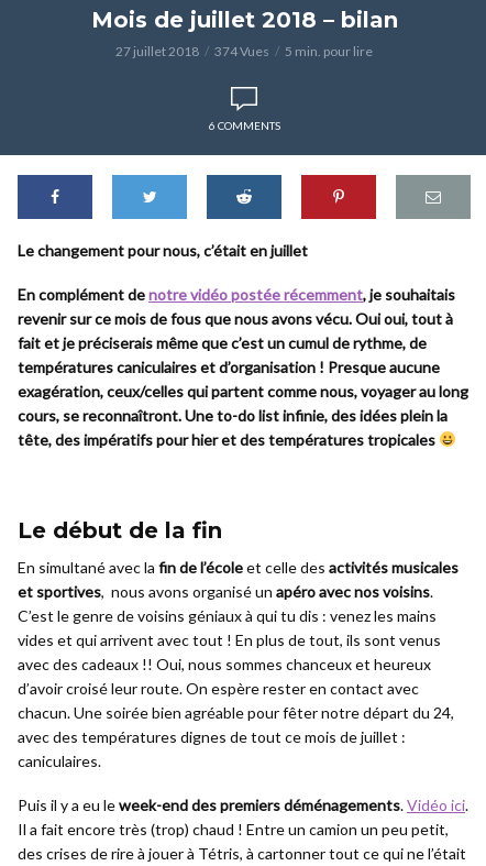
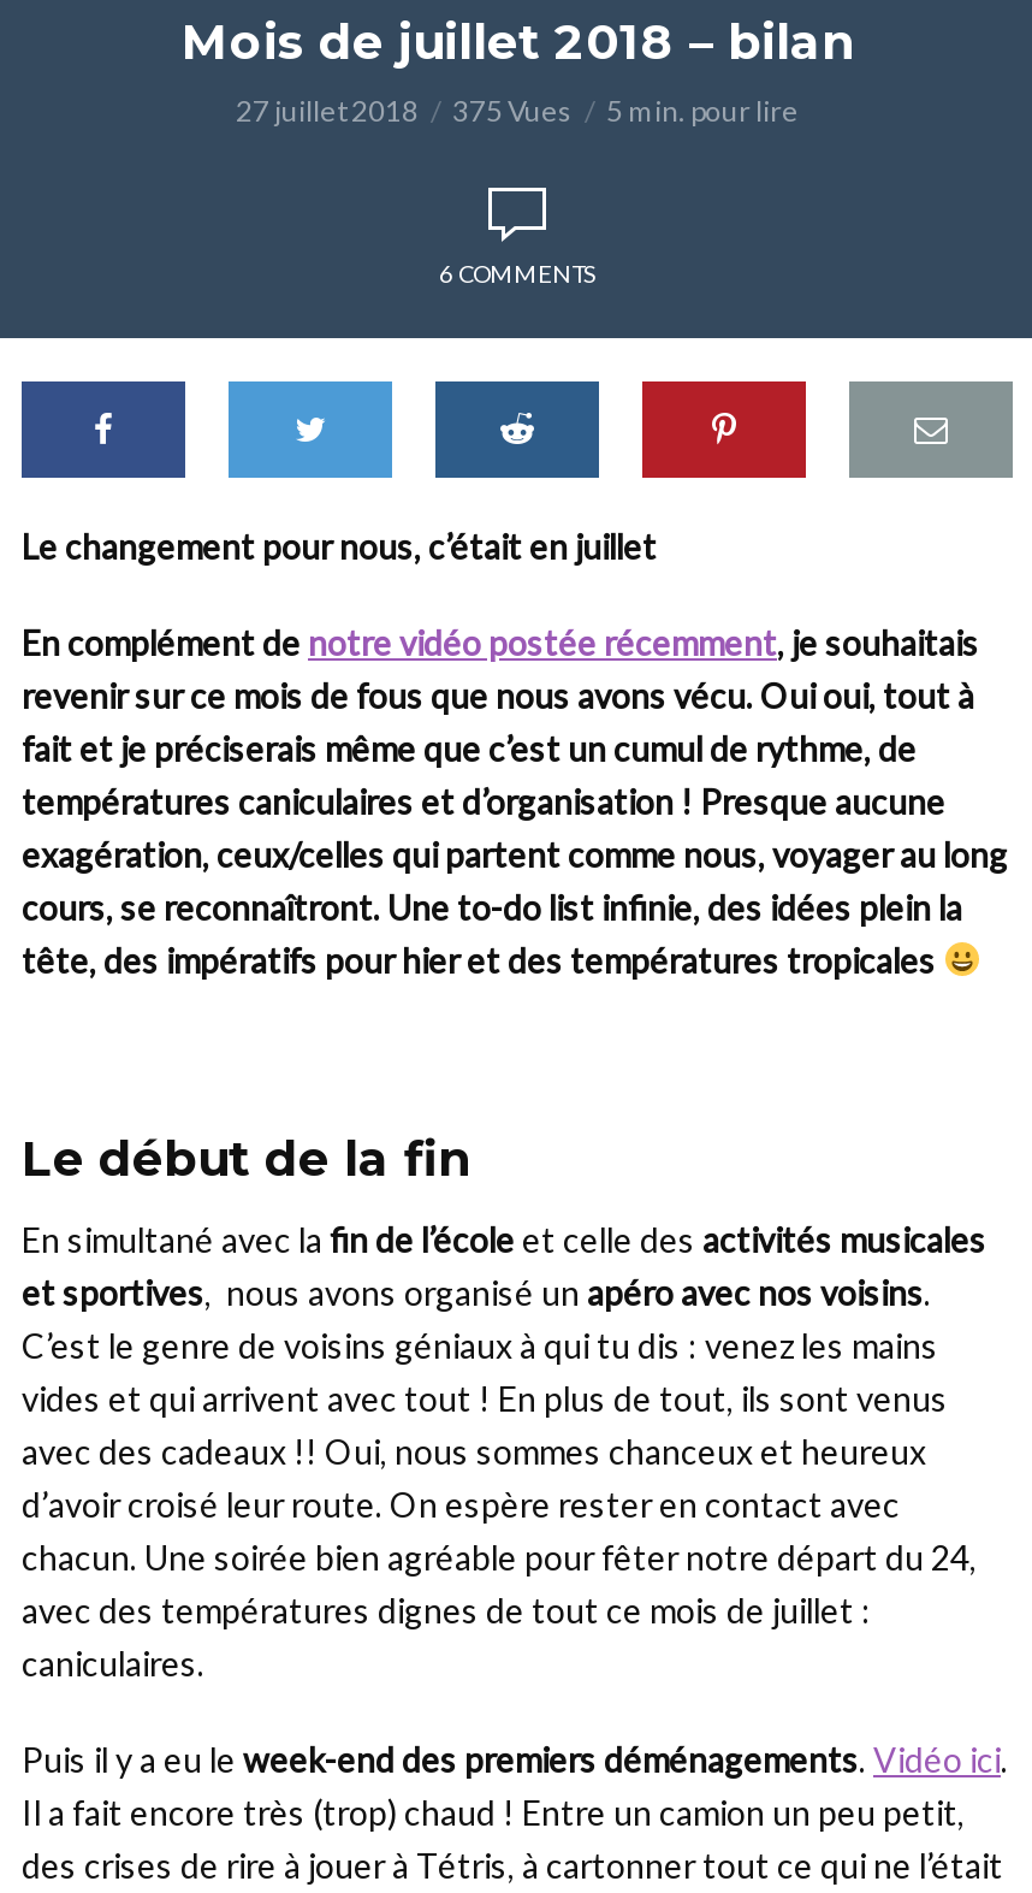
[115,43,373,59] 27 juillet 2018 374 Vues 5 min. pour lire -> [236,93,799,129] 27 juillet 2018 375 Vues 5 min. pour lire

